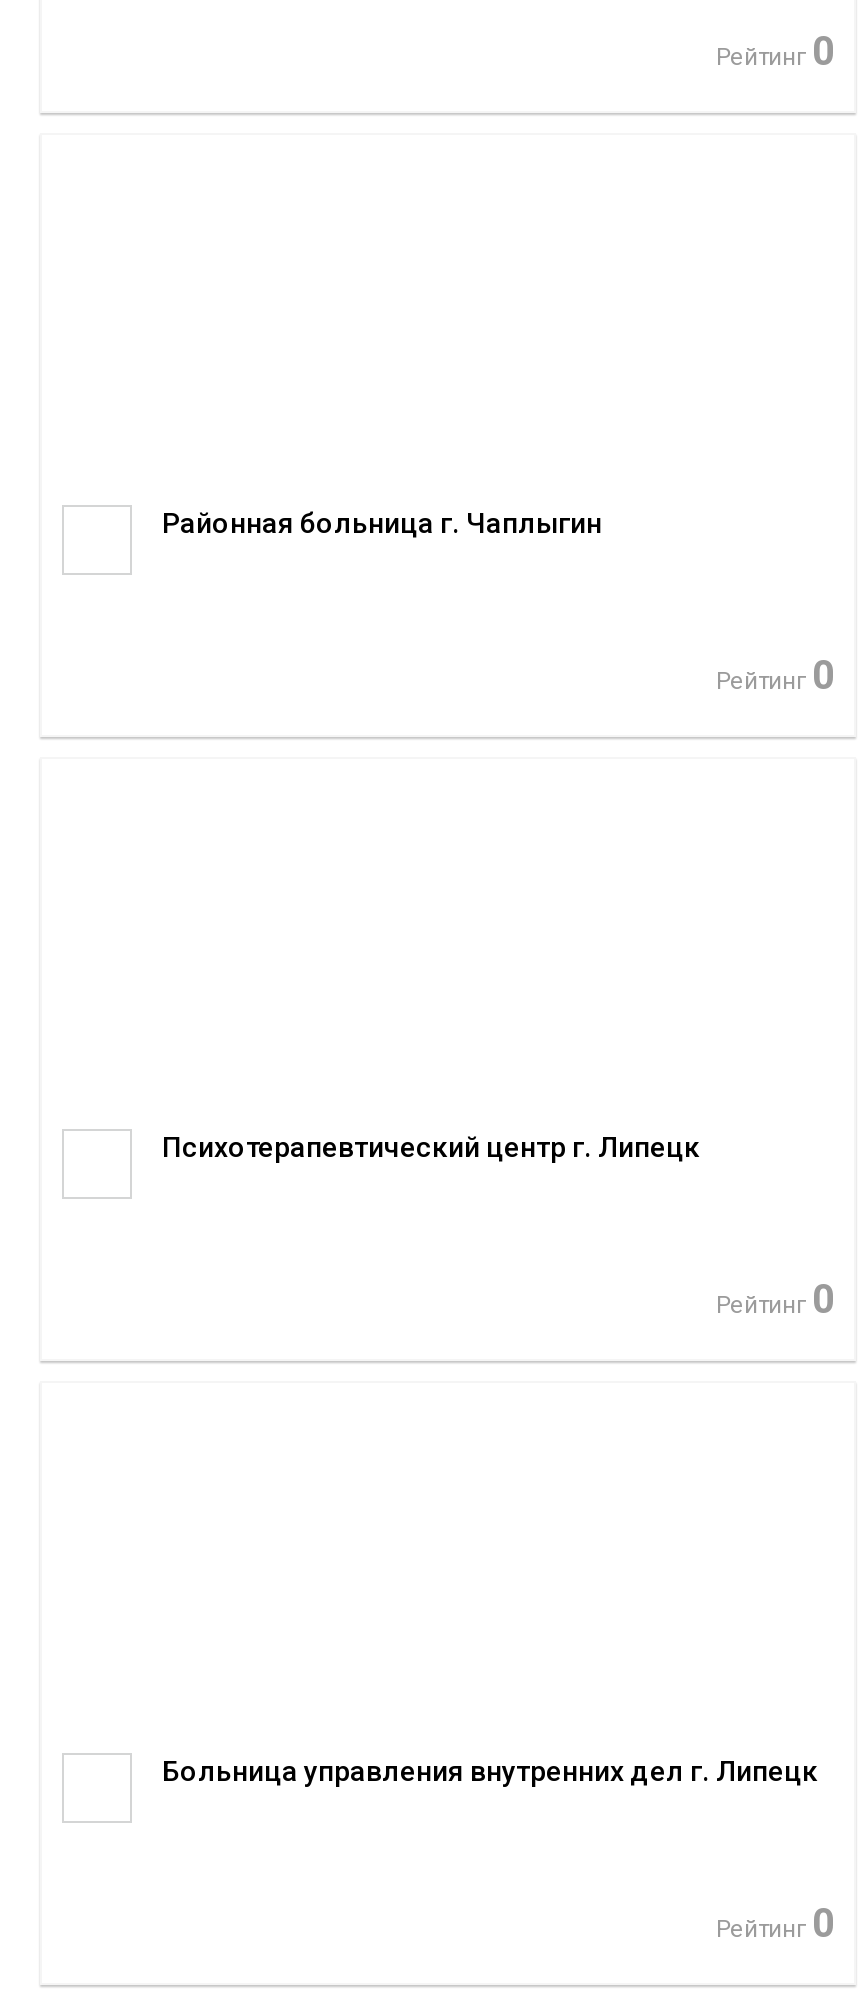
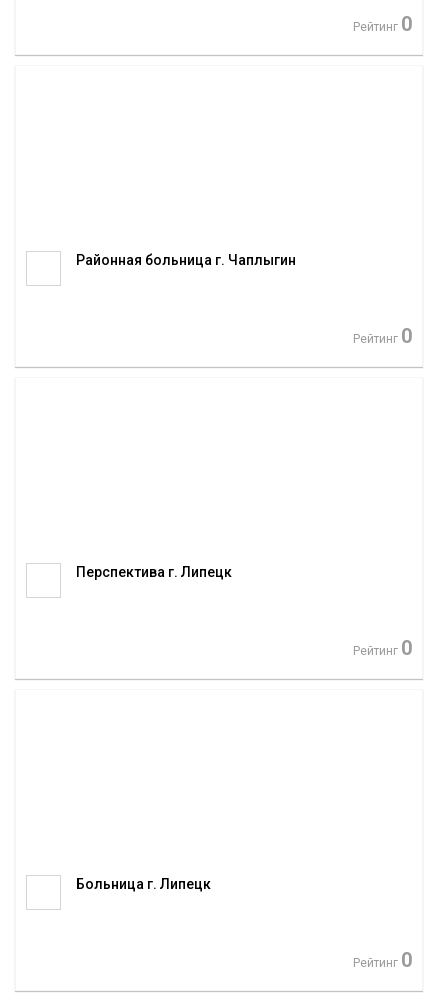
[162,1131,700,1163] Психотерапевтический центр г. Липецк -> [76,564,232,580] Перспектива г. Липецк
[162,1755,818,1787] Больница управления внутренних дел г. Липецк -> [76,876,211,892] Больница г. Липецк

